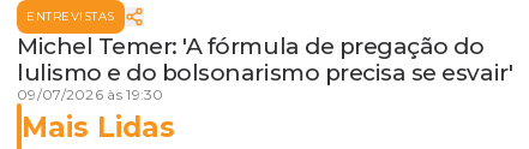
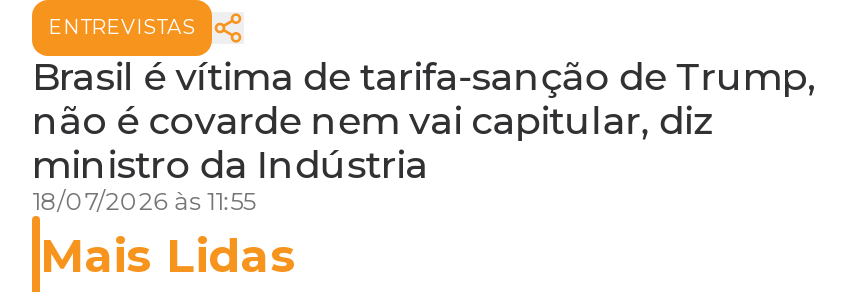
[17,33,512,104] Michel Temer: 'A fórmula de pregação do | lulismo e do bolsonarismo precisa se esvair' | 09/07/2026 às 19:30 -> [32,55,816,217] Brasil é vítima de tarifa-sanção de Trump, | não é covarde nem vai capitular, diz | ministro da Indústria | 18/07/2026 às 11:55

